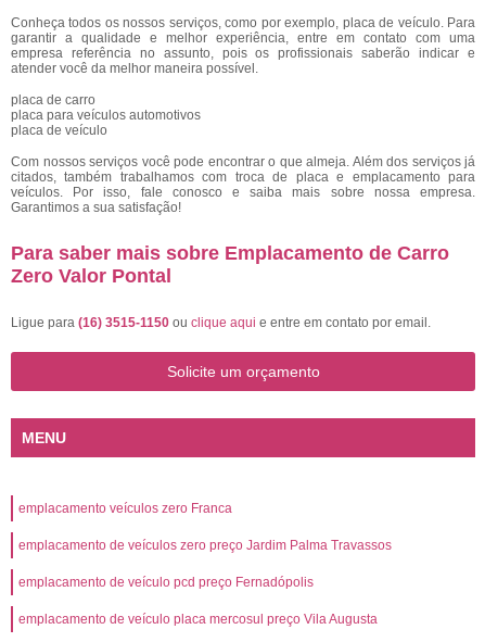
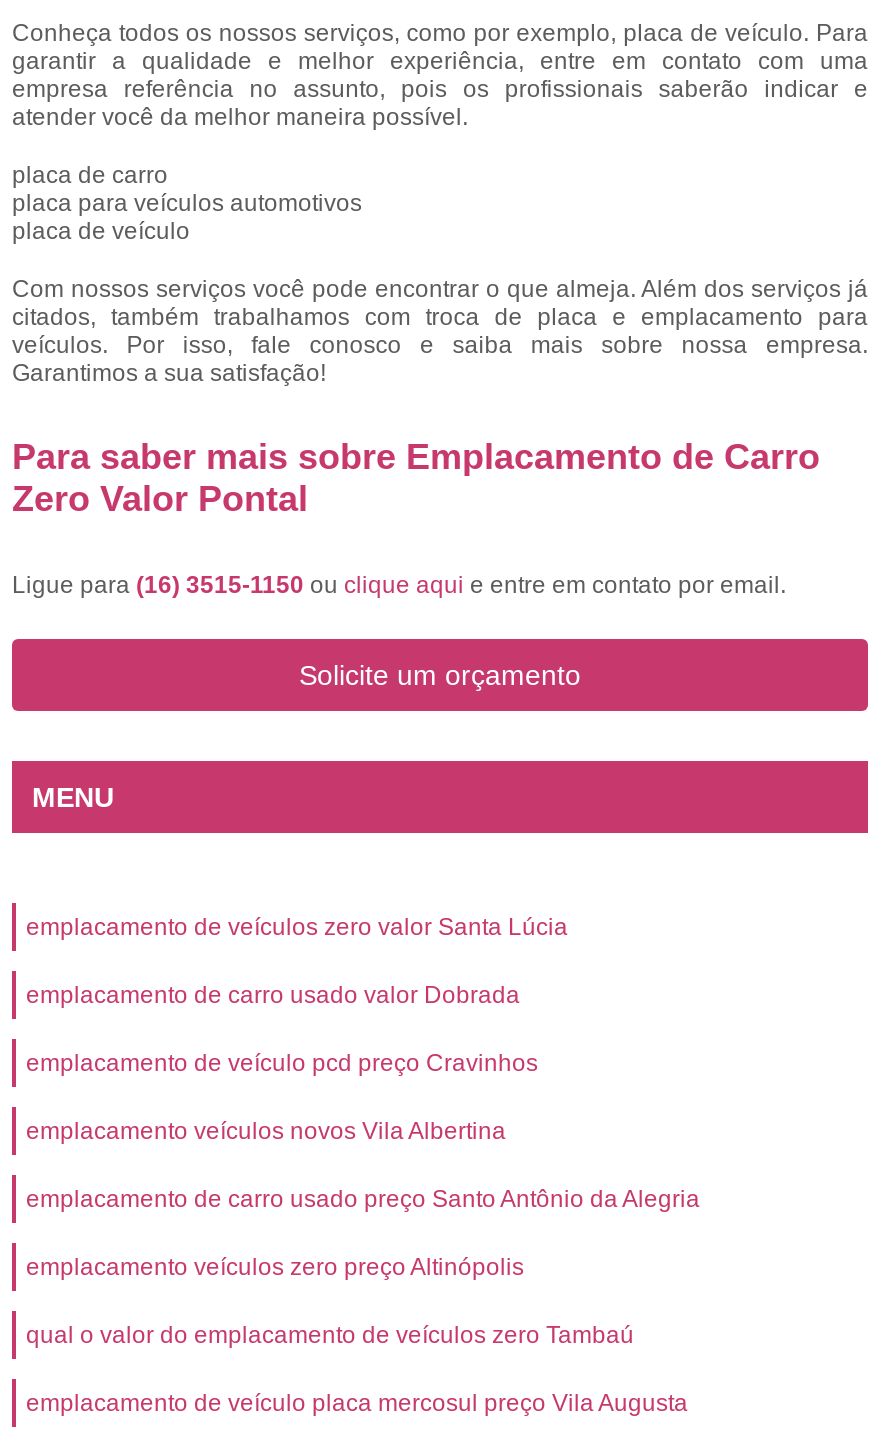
[18,501,392,590] emplacamento veículos zero Franca | emplacamento de veículos zero preço Jardim Palma Travassos | emplacamento de veículo pcd preço Fernadópolis -> [26,913,700,1349] emplacamento de veículos zero valor Santa Lúcia | emplacamento de carro usado valor Dobrada | emplacamento de veículo pcd preço Cravinhos | emplacamento veículos novos Vila Albertina | emplacamento de carro usado preço Santo Antônio da Alegria | emplacamento veículos zero preço Altinópolis | qual o valor do emplacamento de veículos zero Tambaú

